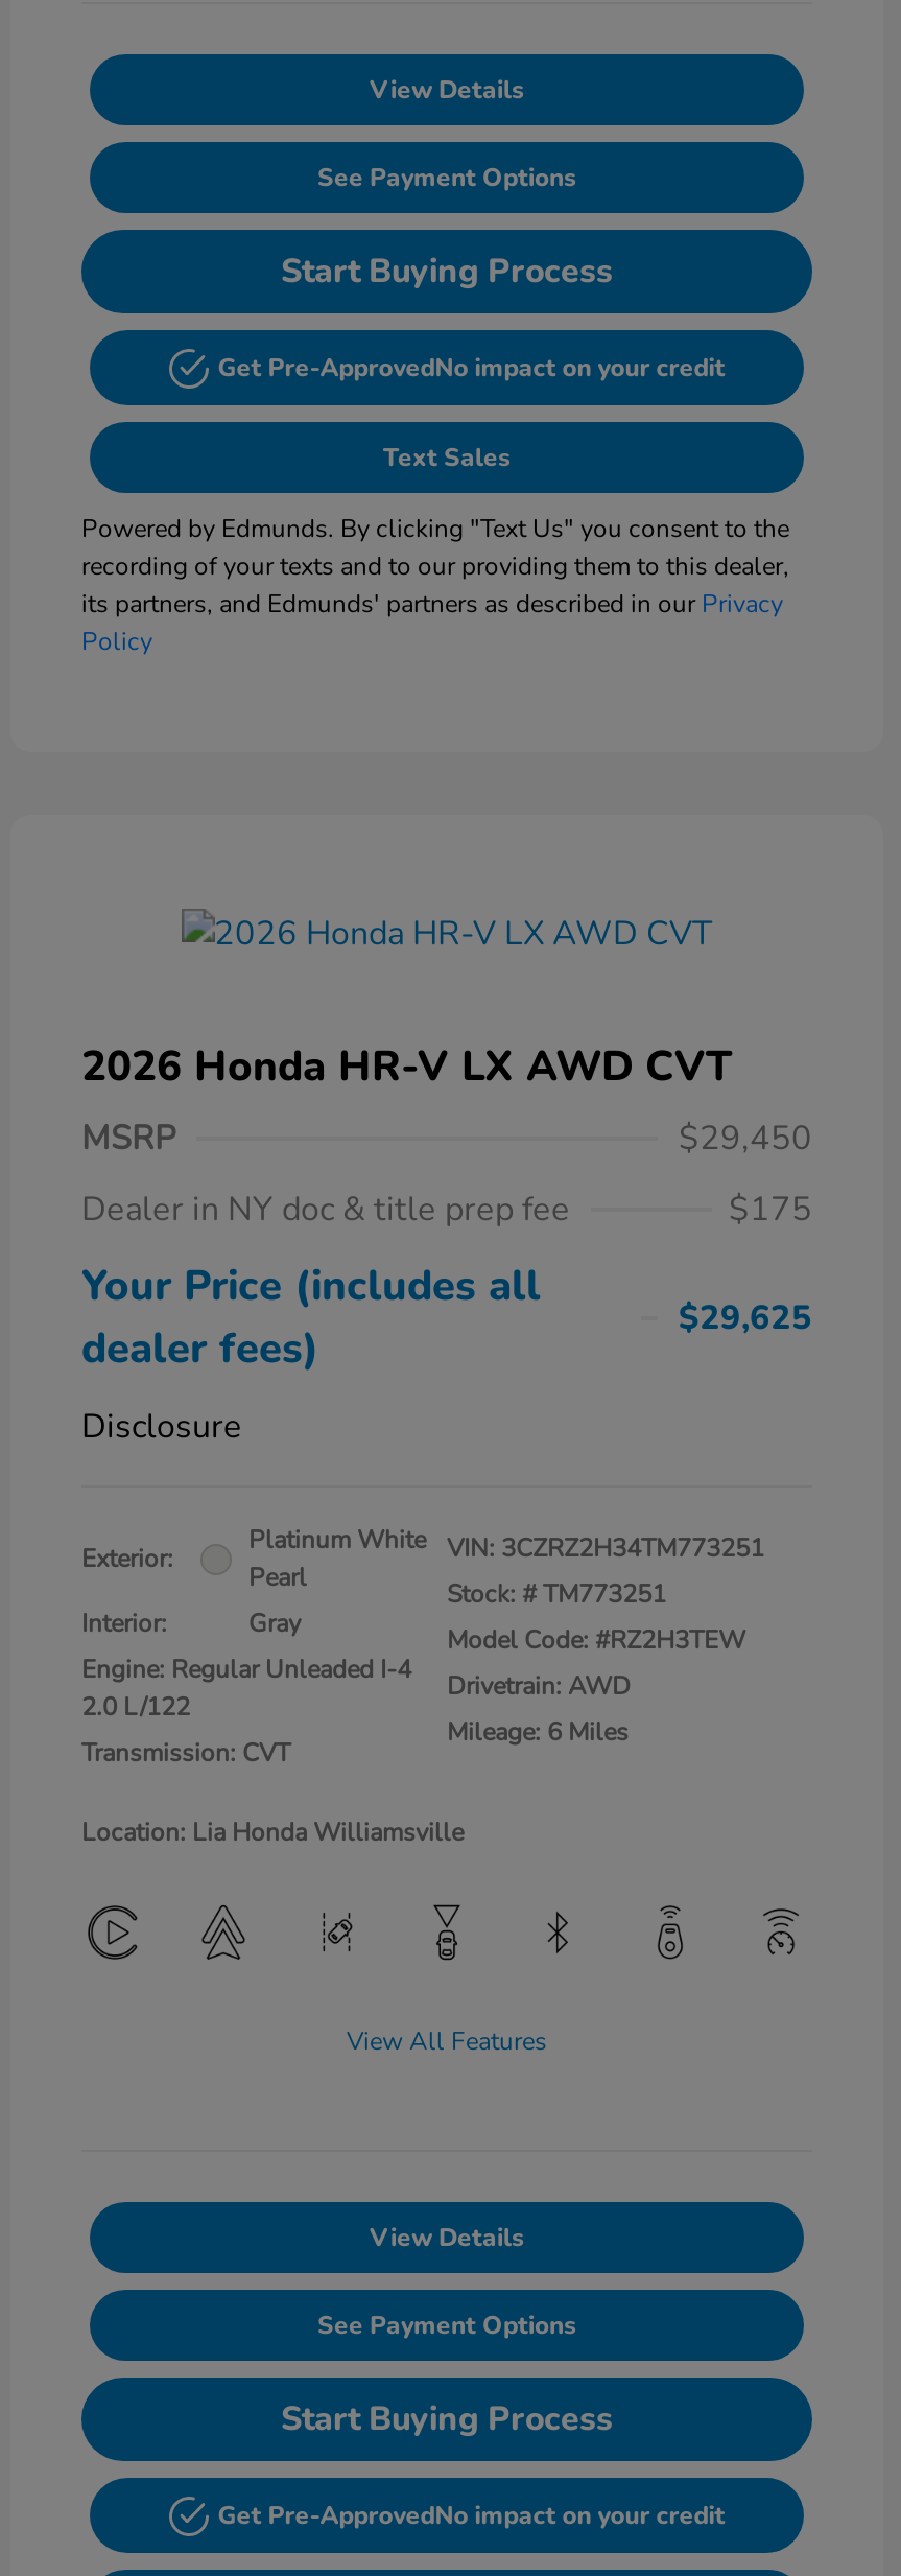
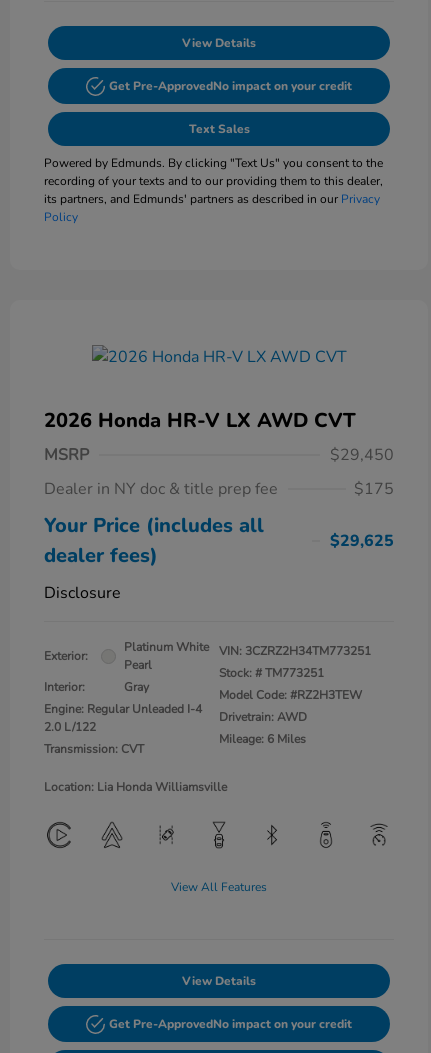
[281,161,613,295] See Payment Options | Start Buying Process -> none
[281,2309,613,2443] See Payment Options | Start Buying Process -> none

